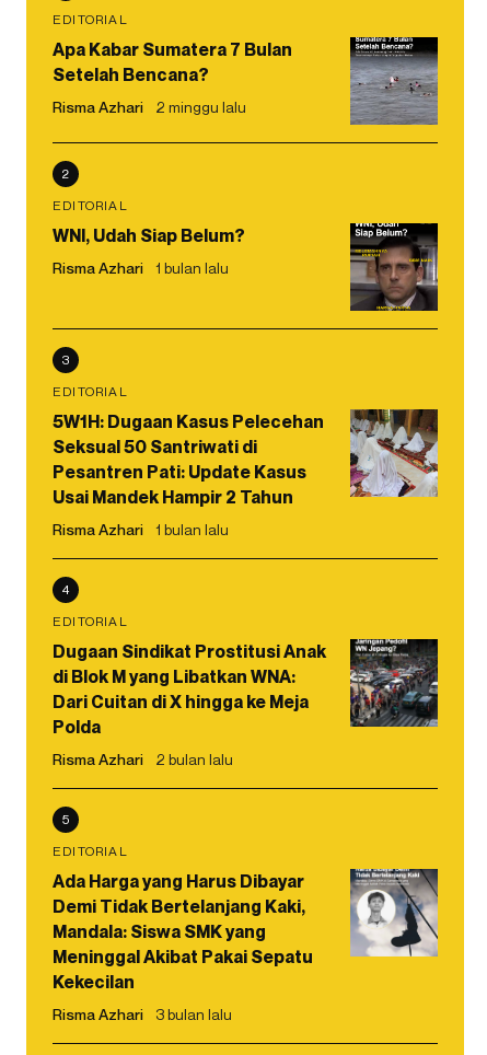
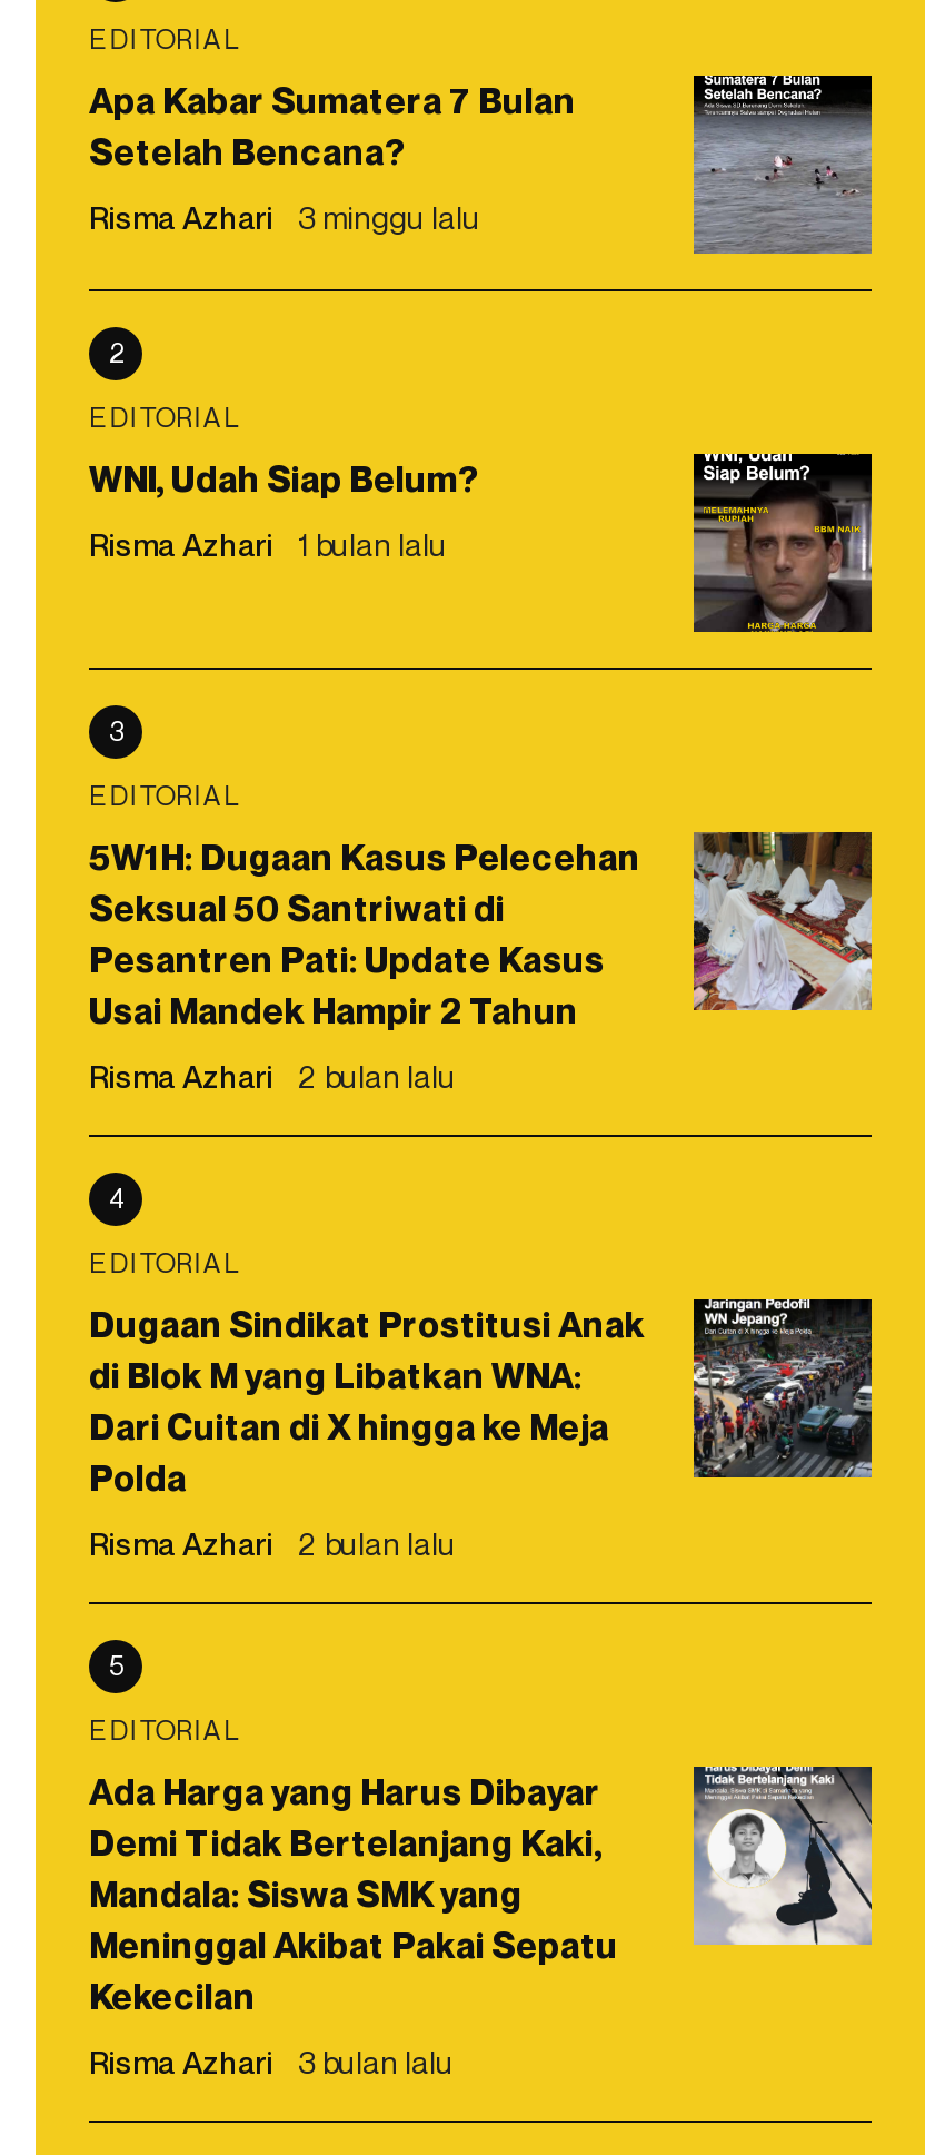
[53,97,246,115] Risma Azhari 2 minggu lalu -> [89,197,480,235] Risma Azhari 3 minggu lalu
[53,519,229,538] Risma Azhari 1 bulan lalu -> [89,1056,456,1094] Risma Azhari 2 bulan lalu

